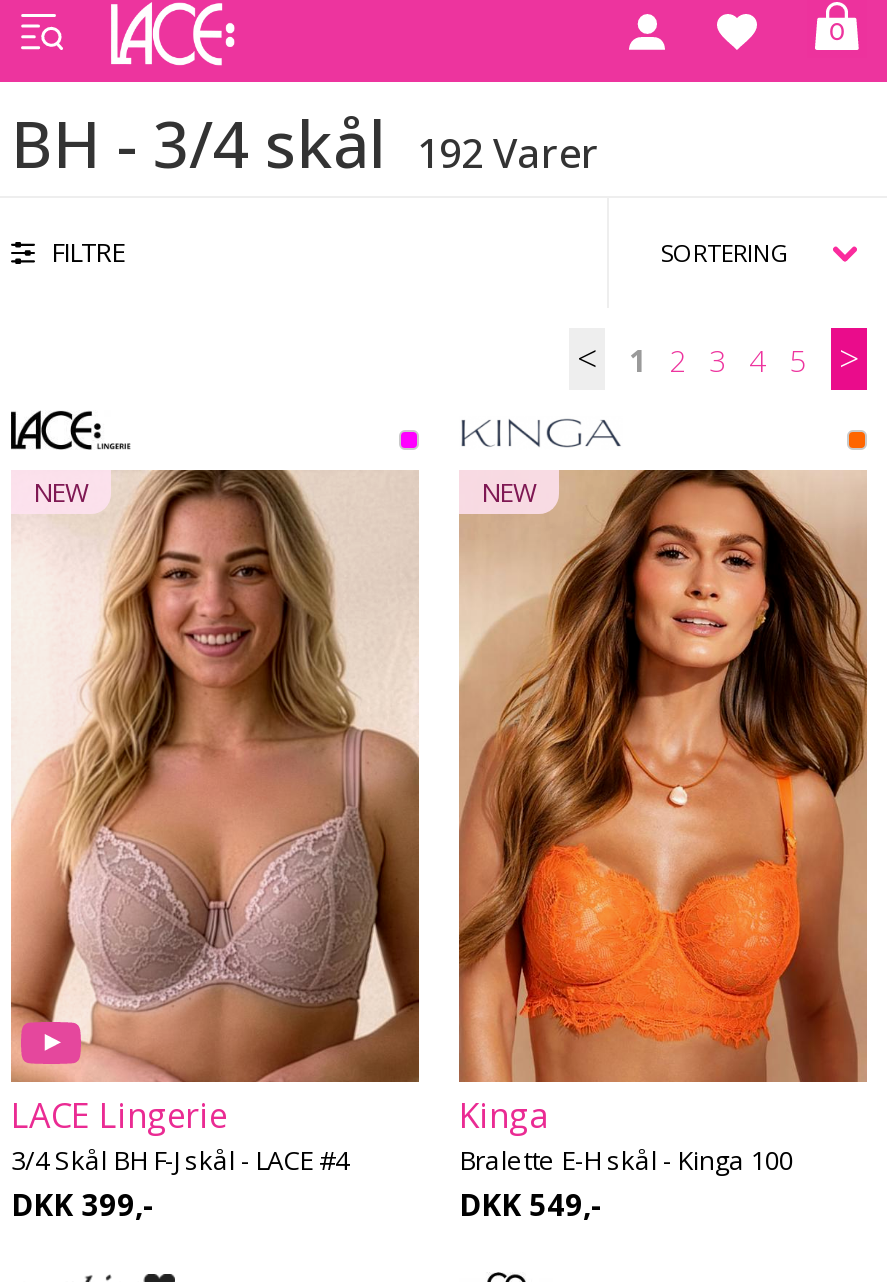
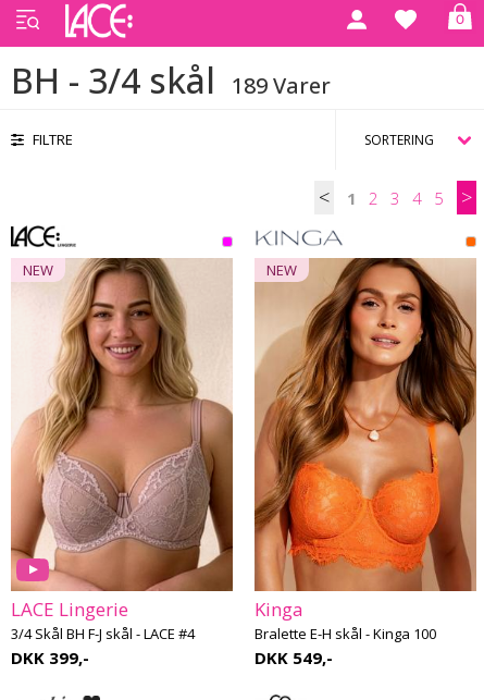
[11,100,599,186] BH - 3/4 skål 192 Varer -> [11,57,331,103] BH - 3/4 skål 189 Varer

